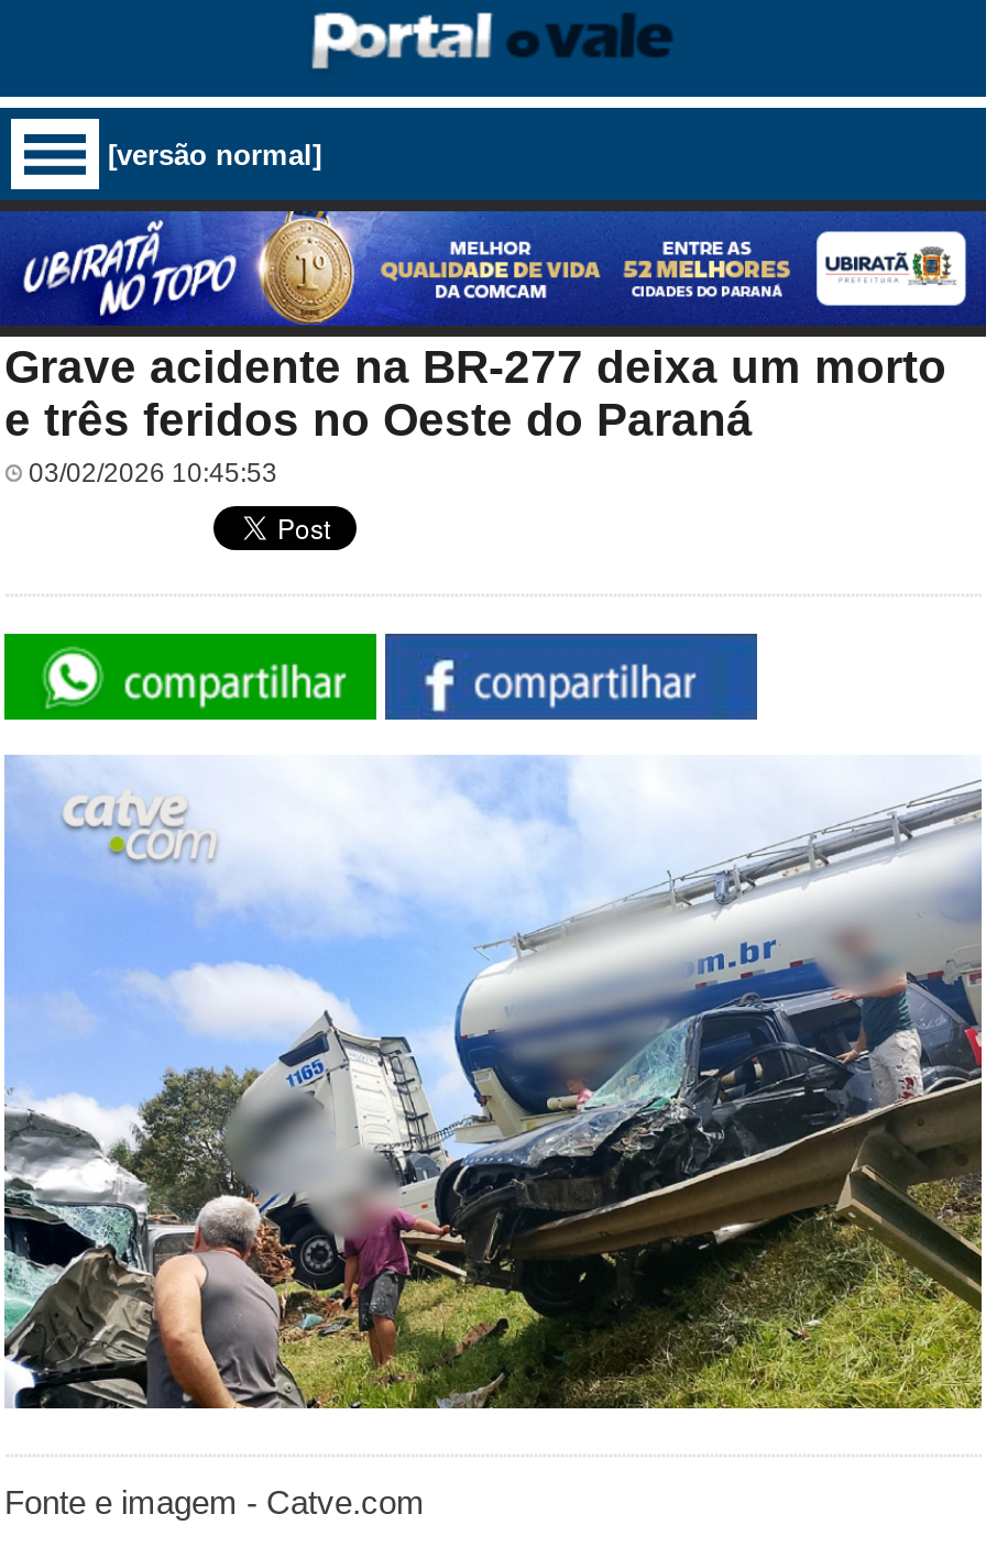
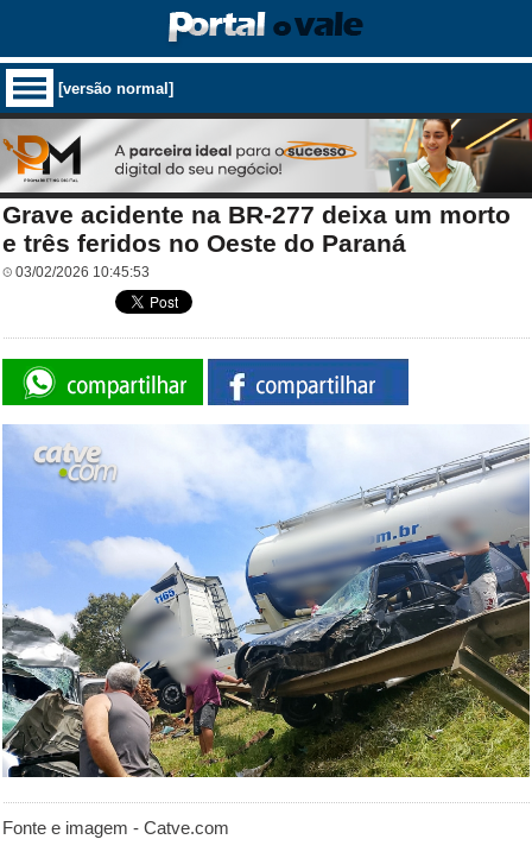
[7,209,979,326] [image] -> [4,118,528,194] [image]

